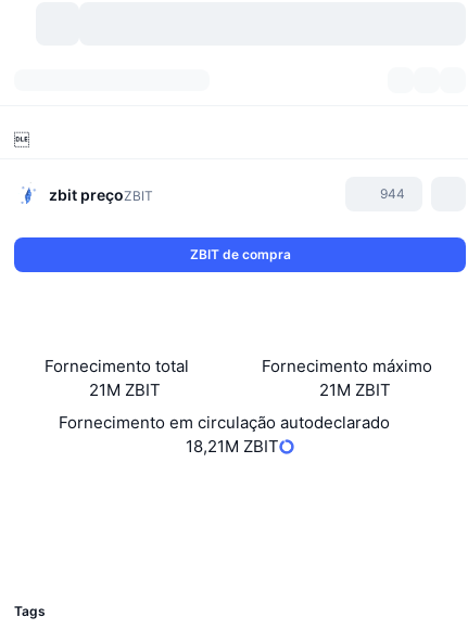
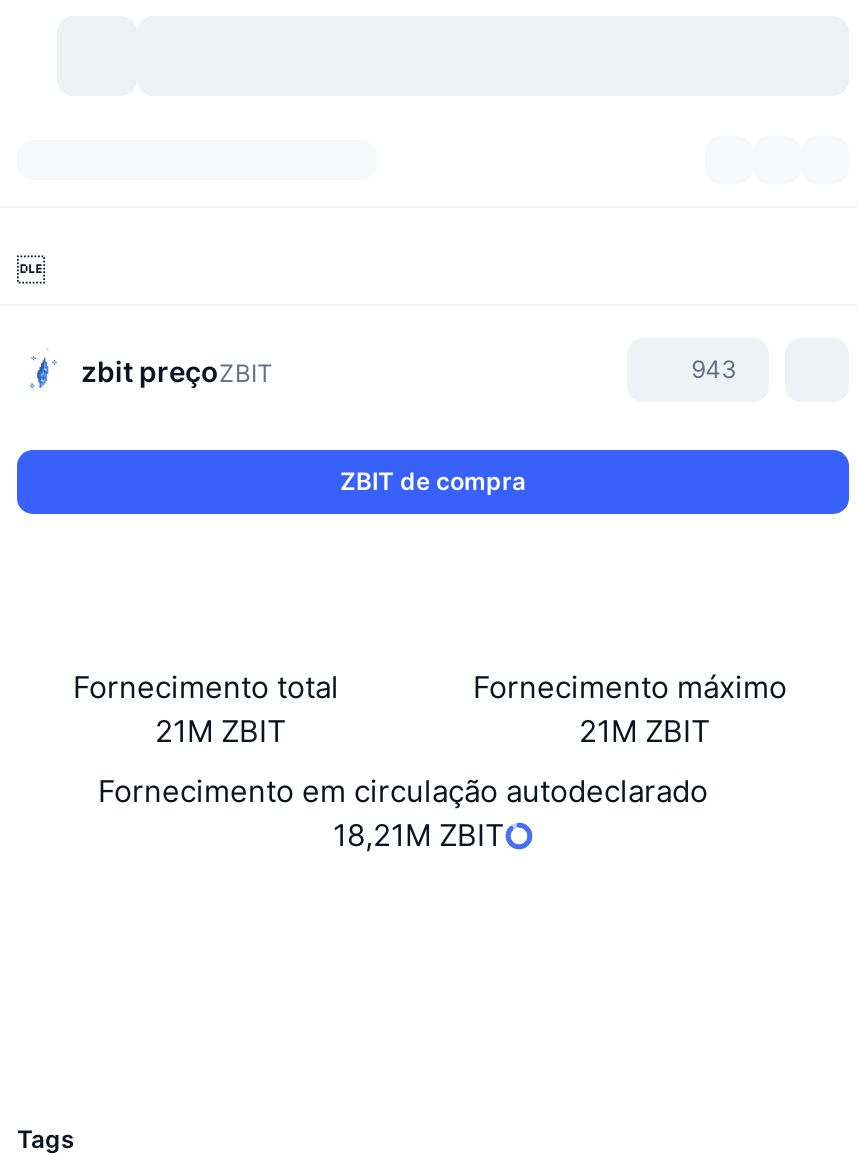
[380,185,405,202] 944 -> [691,354,737,384] 943

